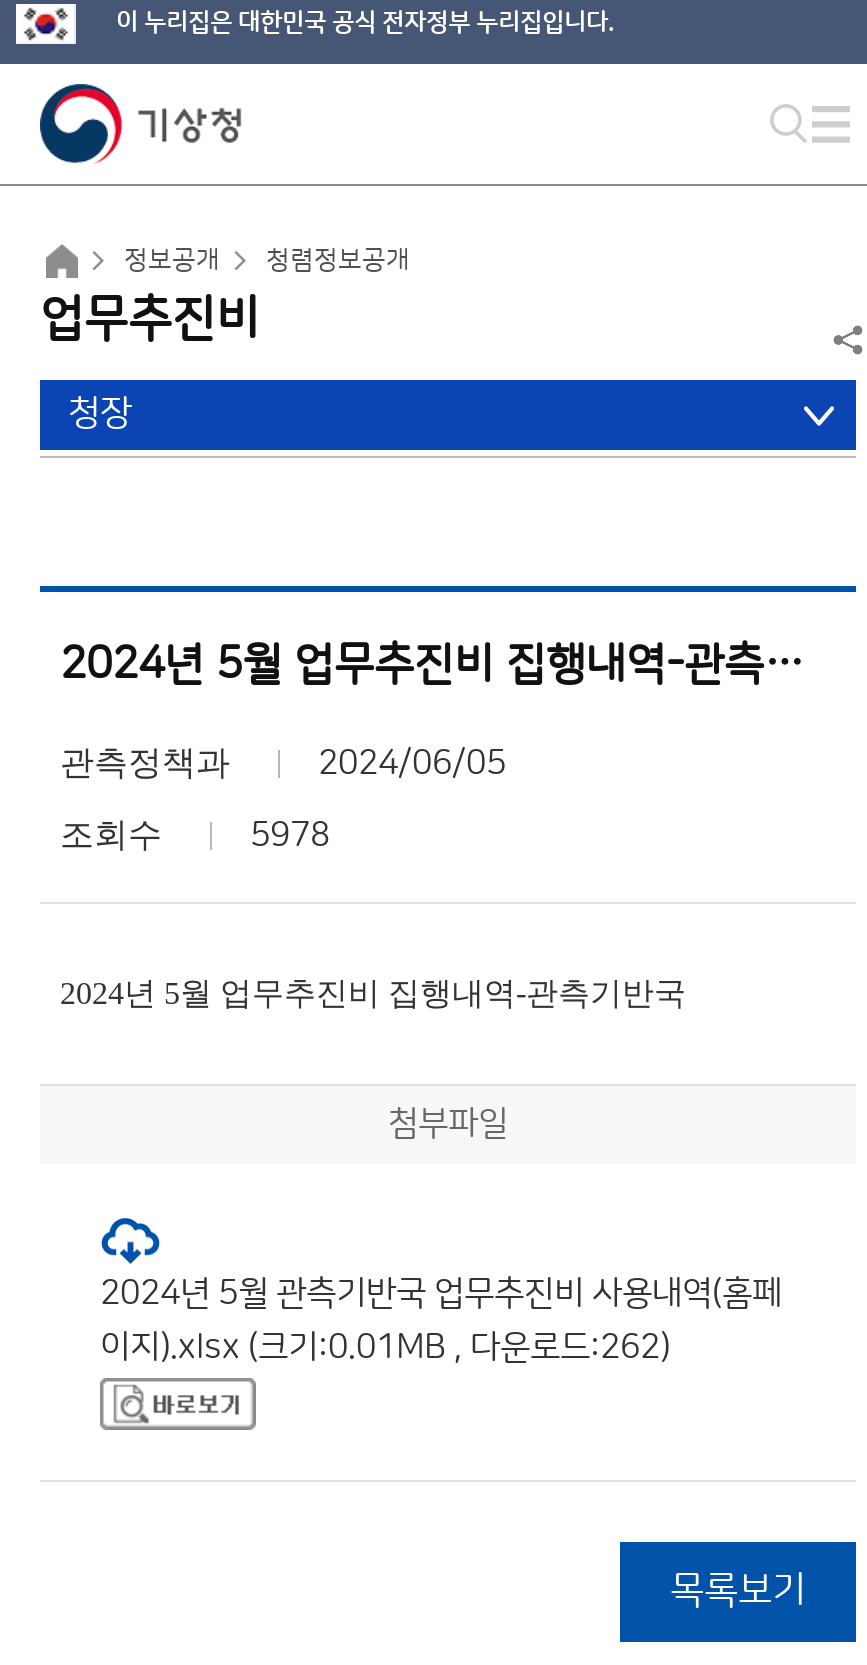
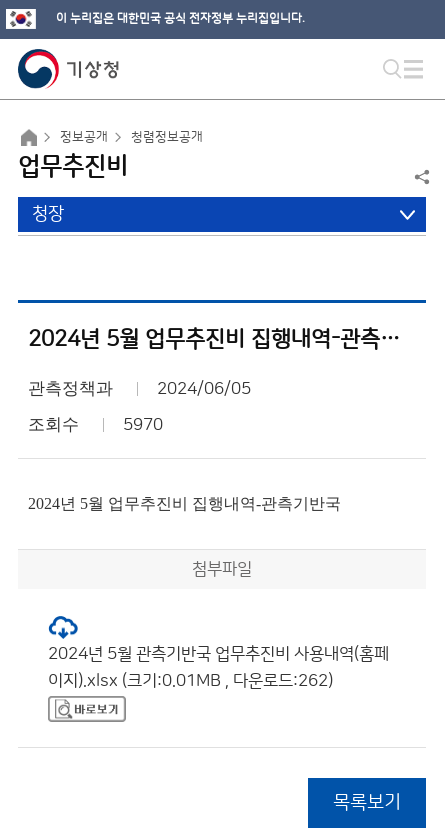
[242,818,330,854] 5978 -> [119,416,163,434] 5970

